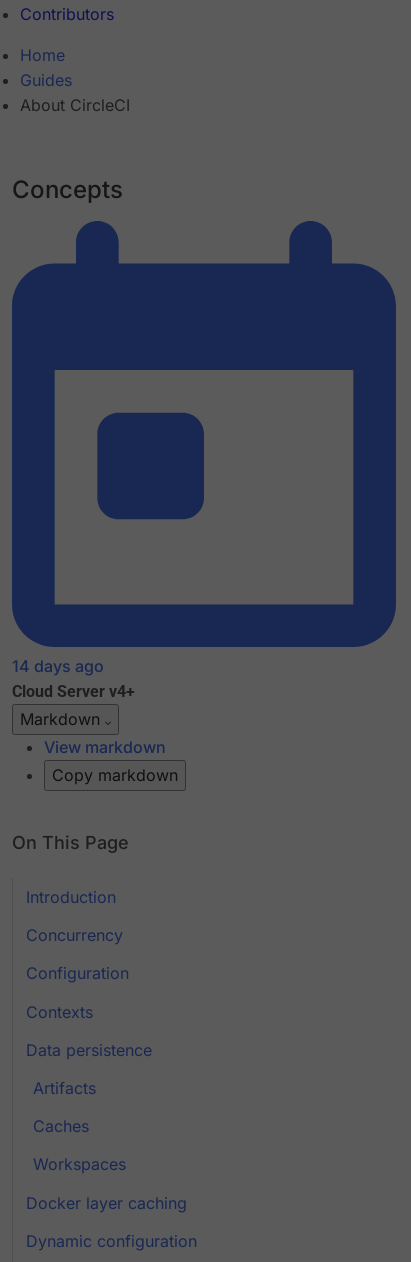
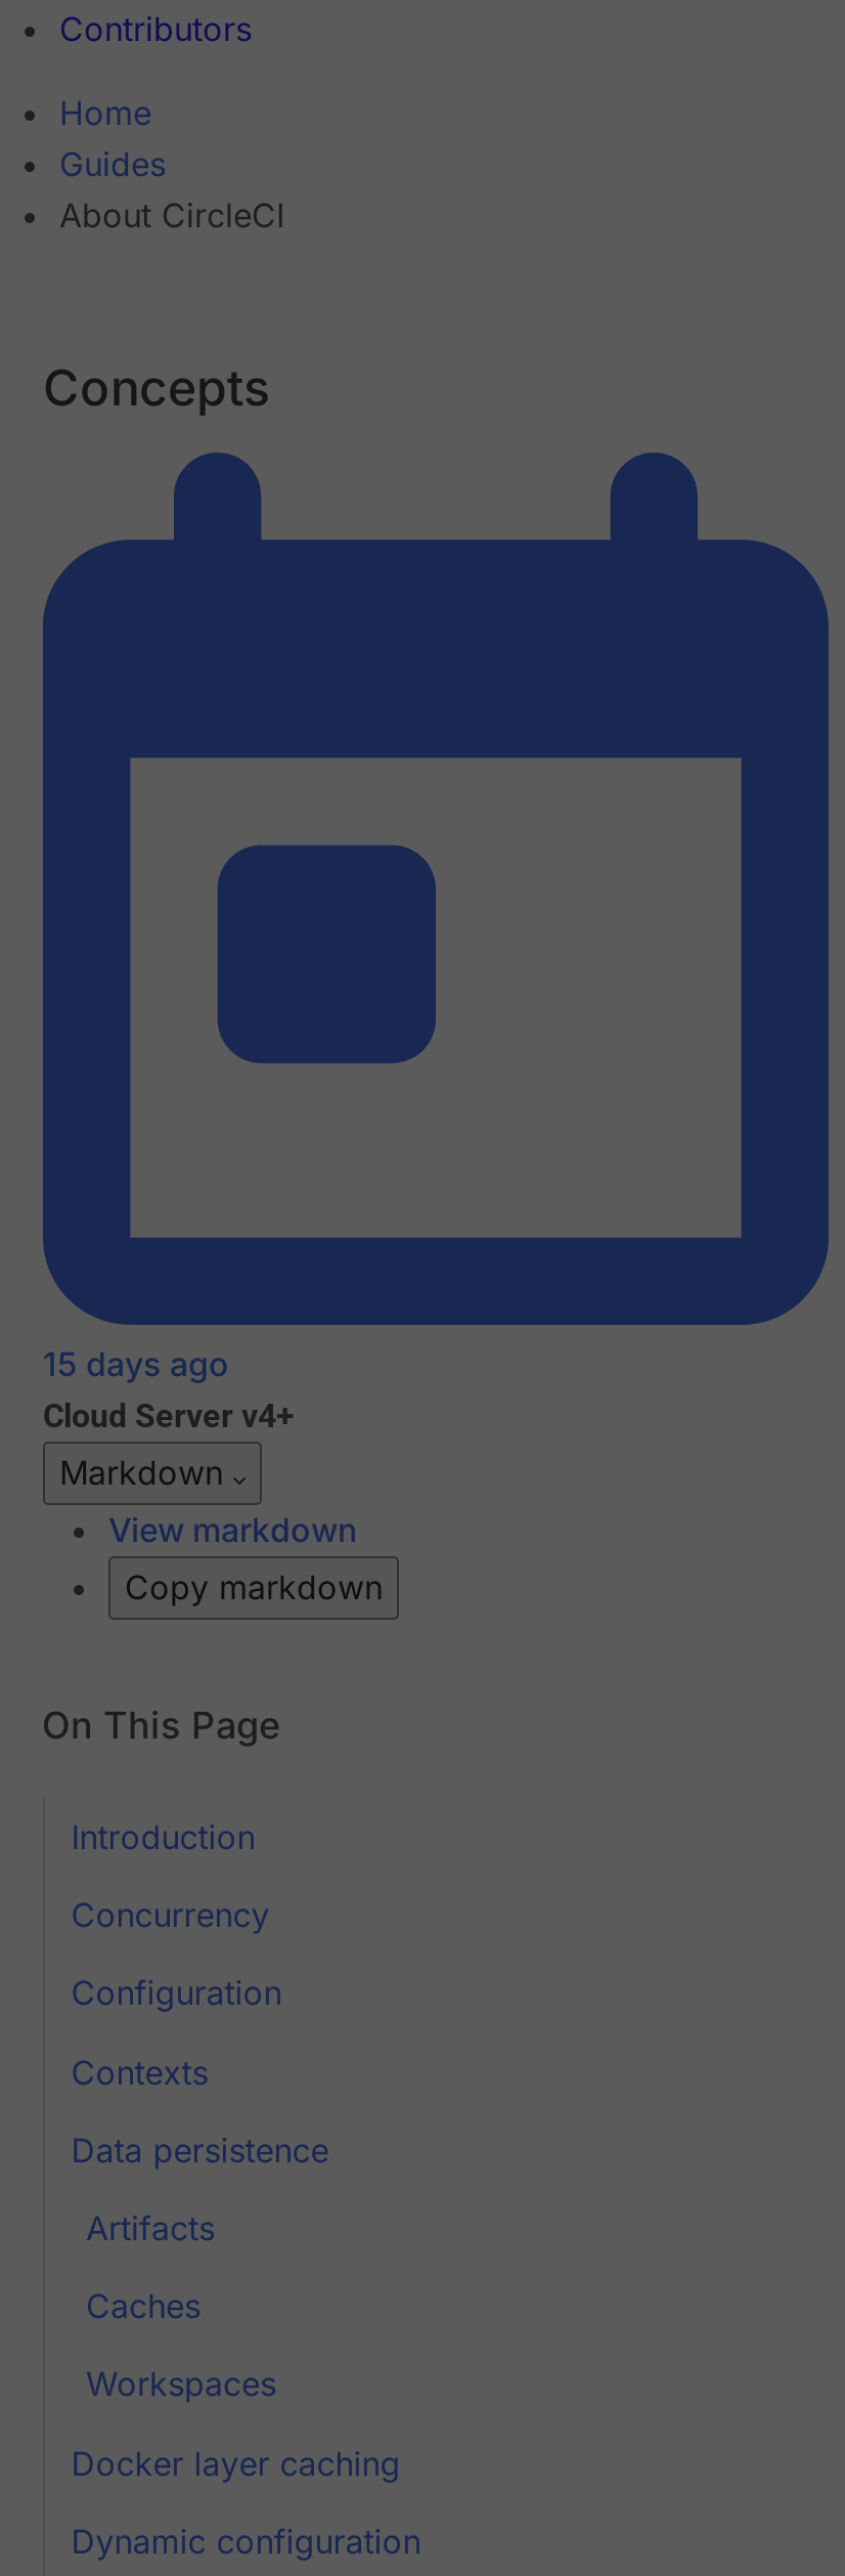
[12,656,104,676] 14 days ago -> [43,1344,229,1385] 15 days ago

